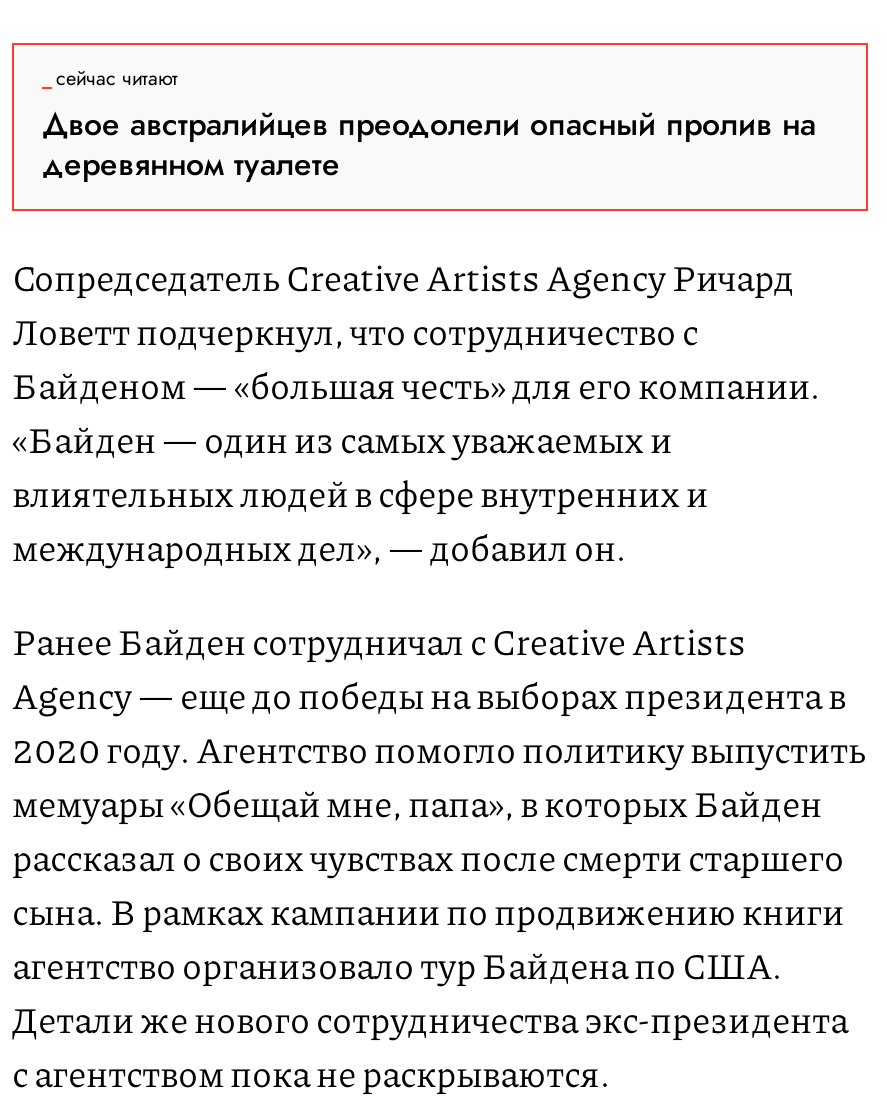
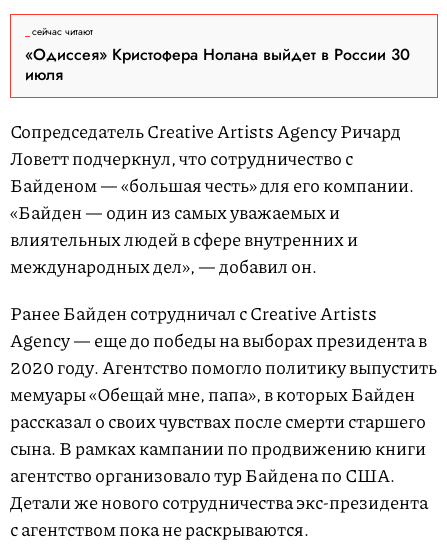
[42,102,816,188] Двое австралийцев преодолели опасный пролив на | деревянном туалете -> [25,43,410,86] «Одиссея» Кристофера Нолана выйдет в России 30 | июля

